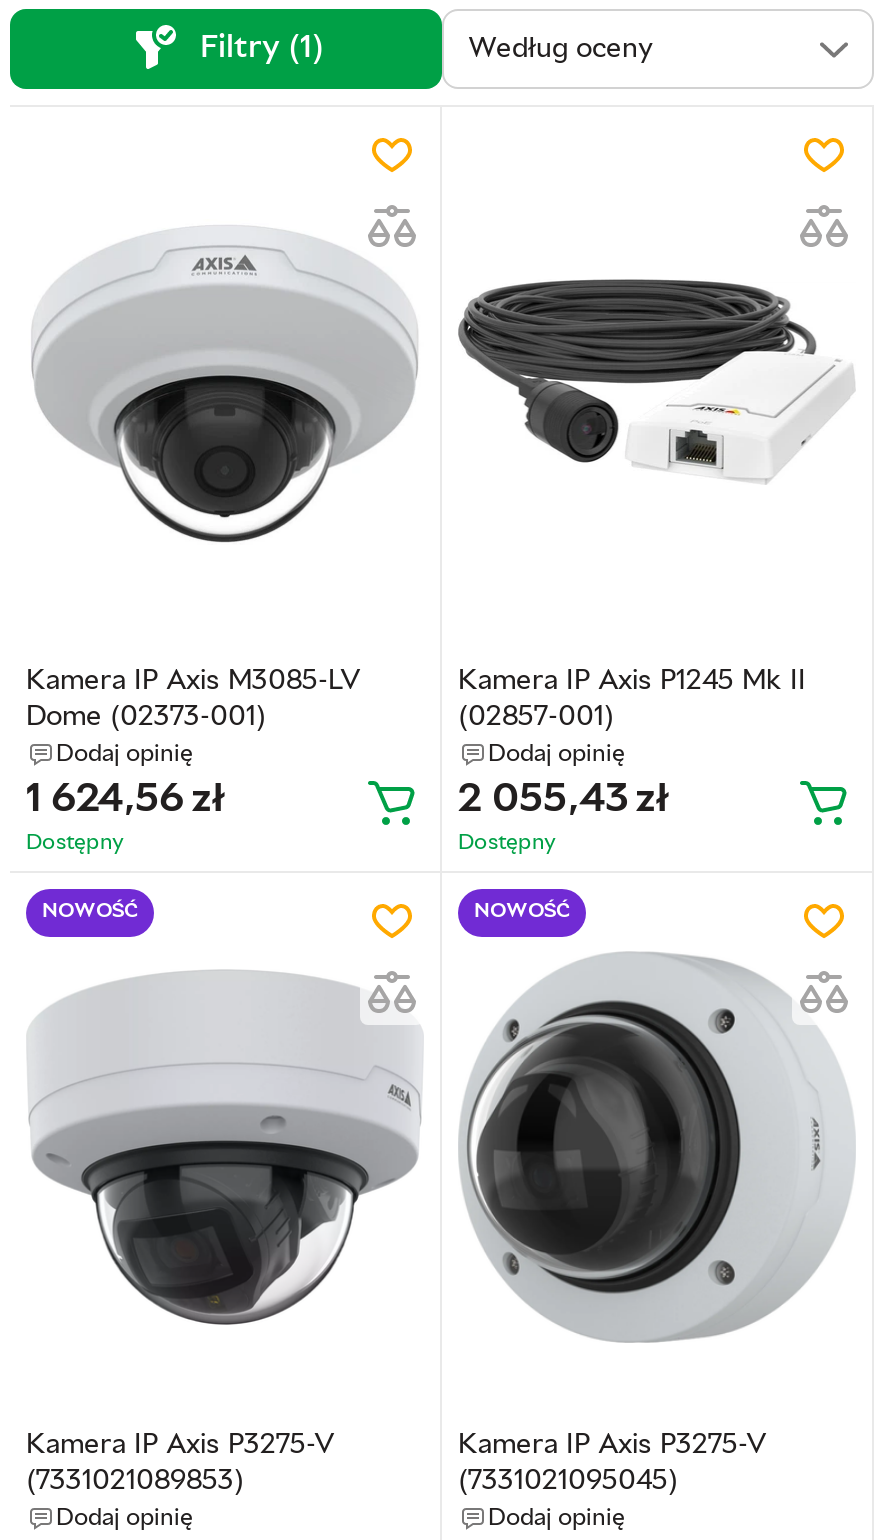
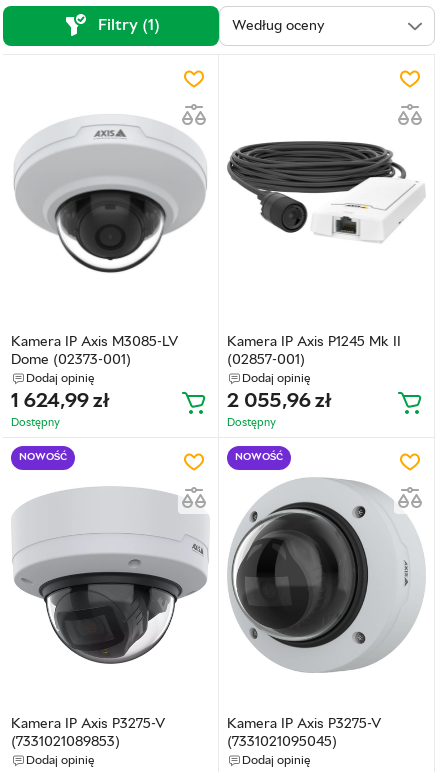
[26,780,224,818] 1 624,56 zł -> [11,392,109,411] 1 624,99 zł
[458,780,668,818] 2 055,43 zł -> [227,392,331,411] 2 055,96 zł

